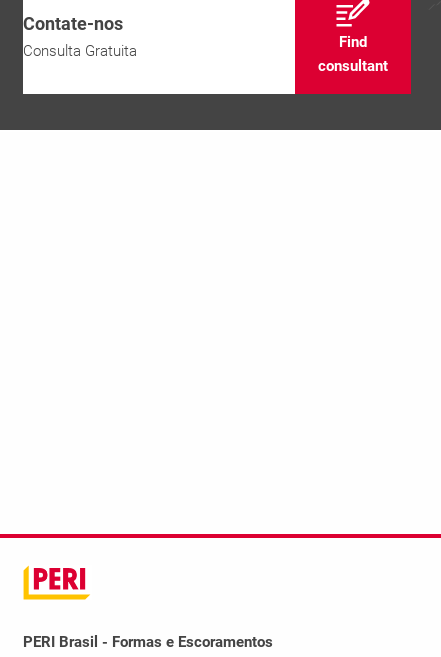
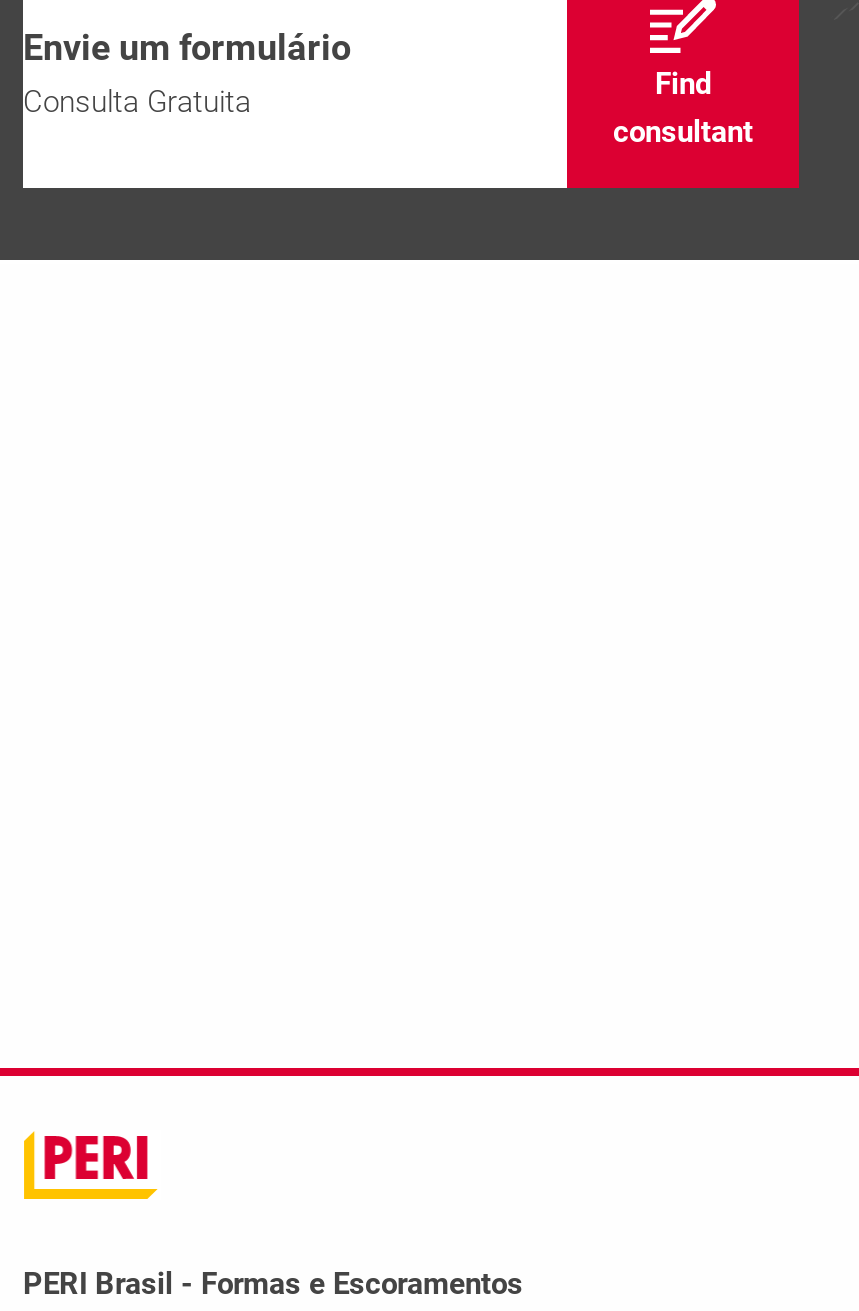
[23,13,123,34] Contate-nos -> [23,26,351,68] Envie um formulário

